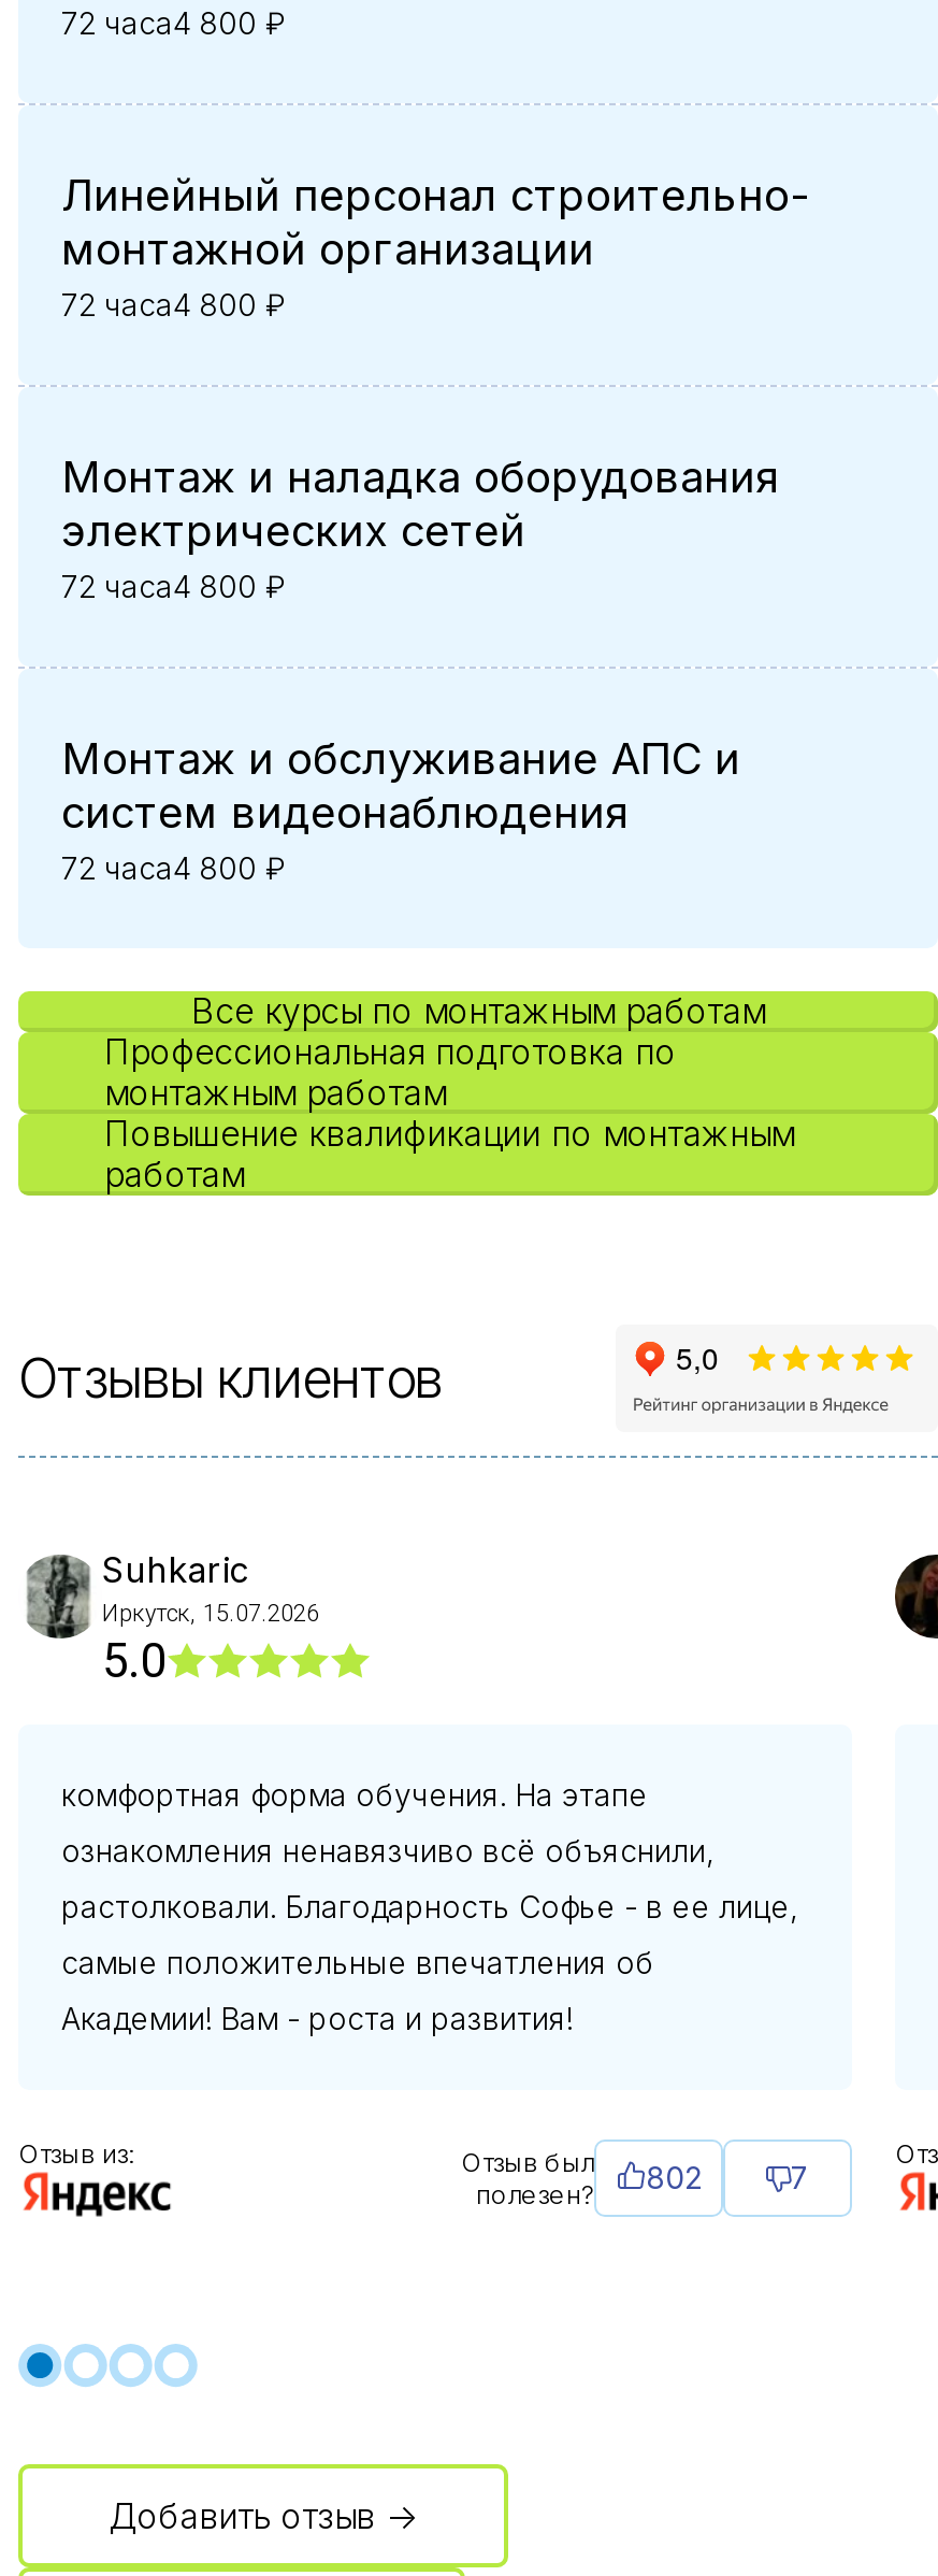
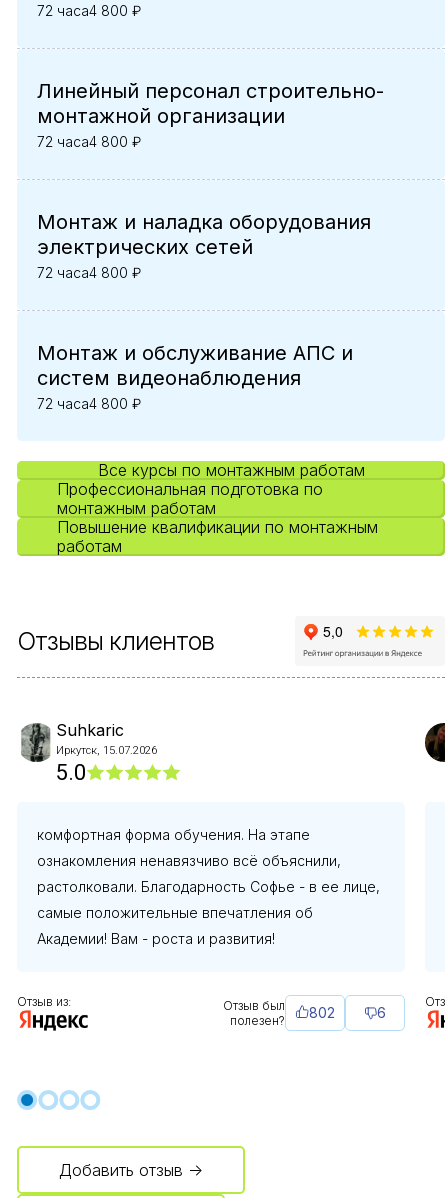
[791,2159,810,2196] 7 -> [376,1004,385,1021] 6

